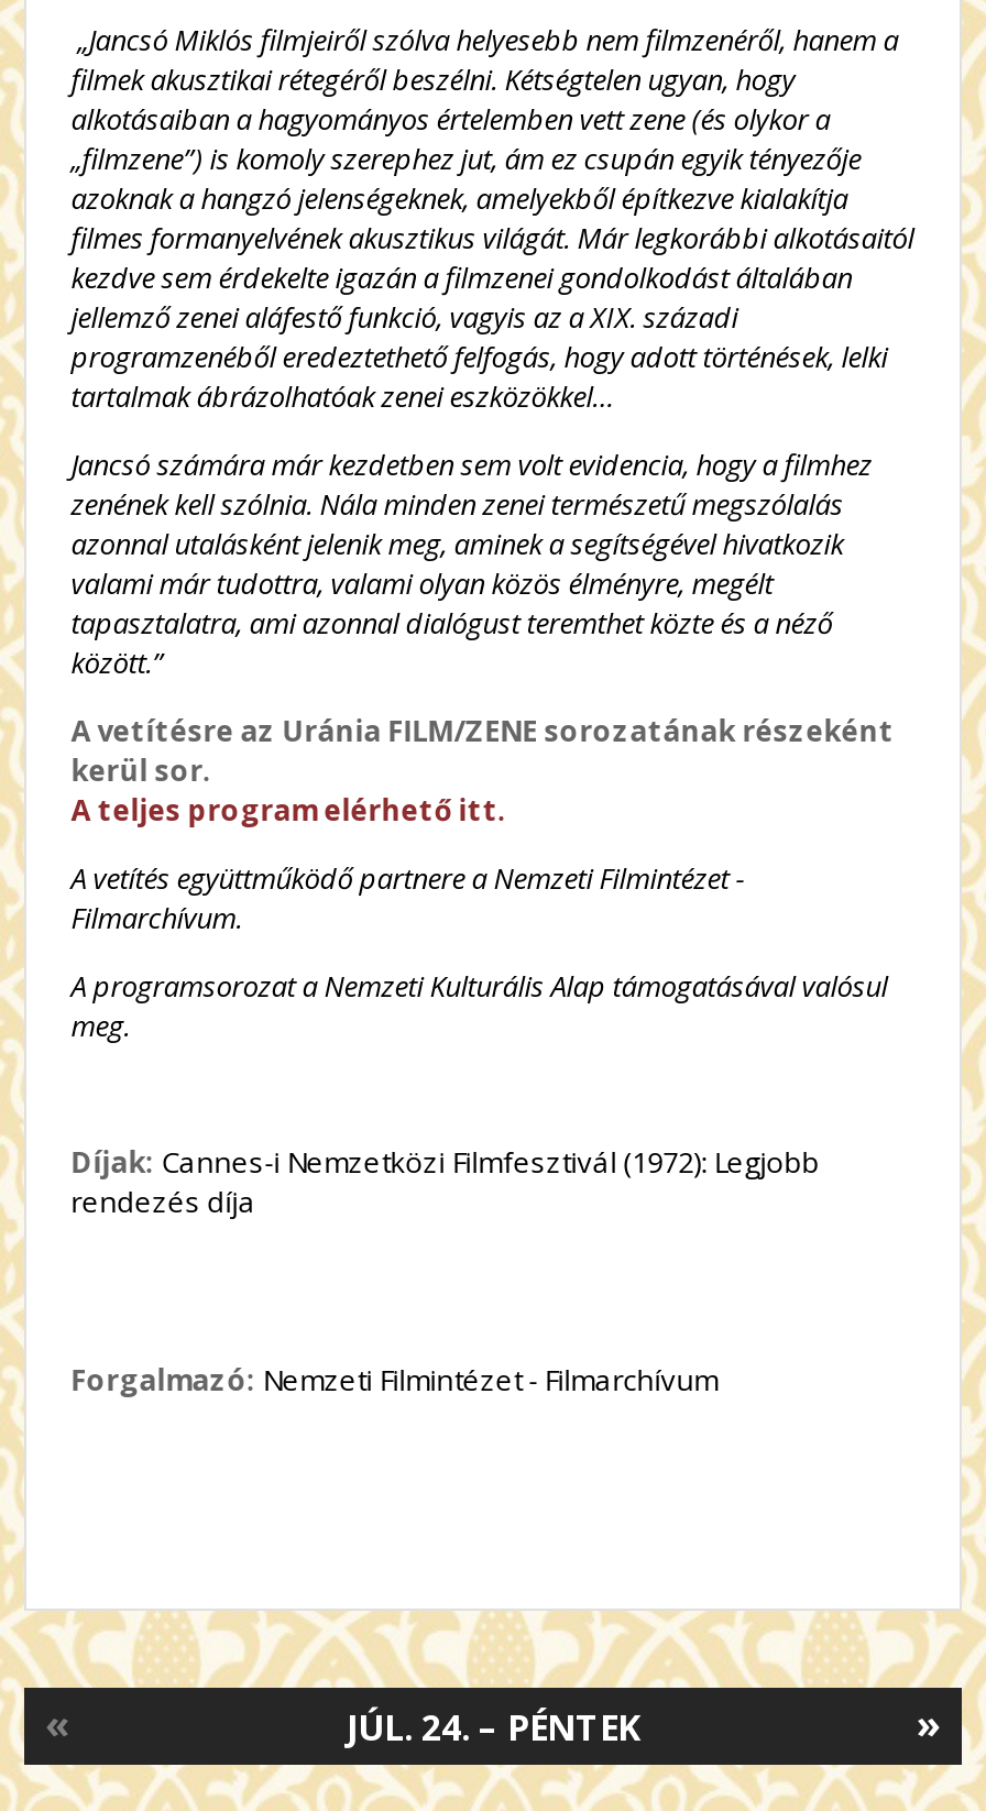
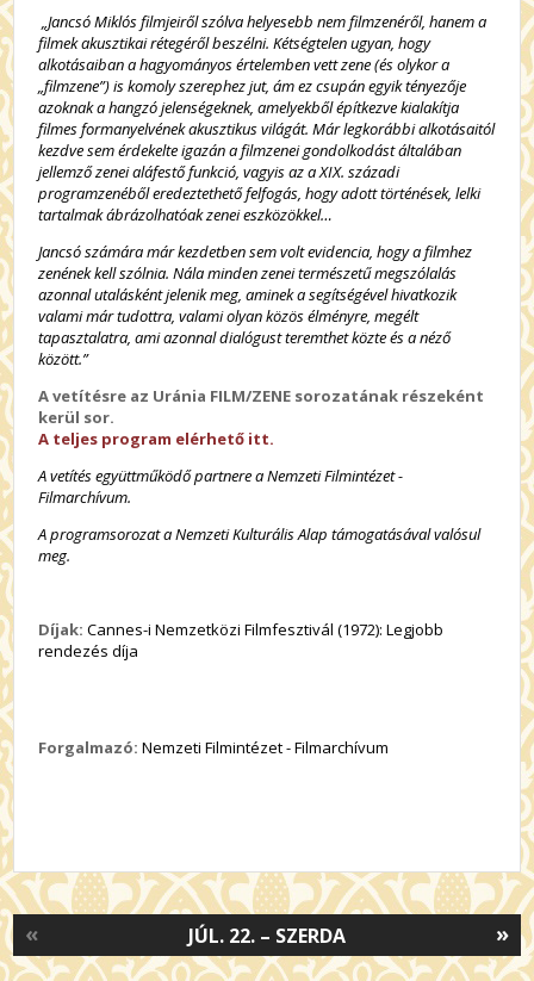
[347,1703,639,1752] JÚL. 24. – PÉNTEK -> [188,923,346,949] JÚL. 22. – SZERDA

